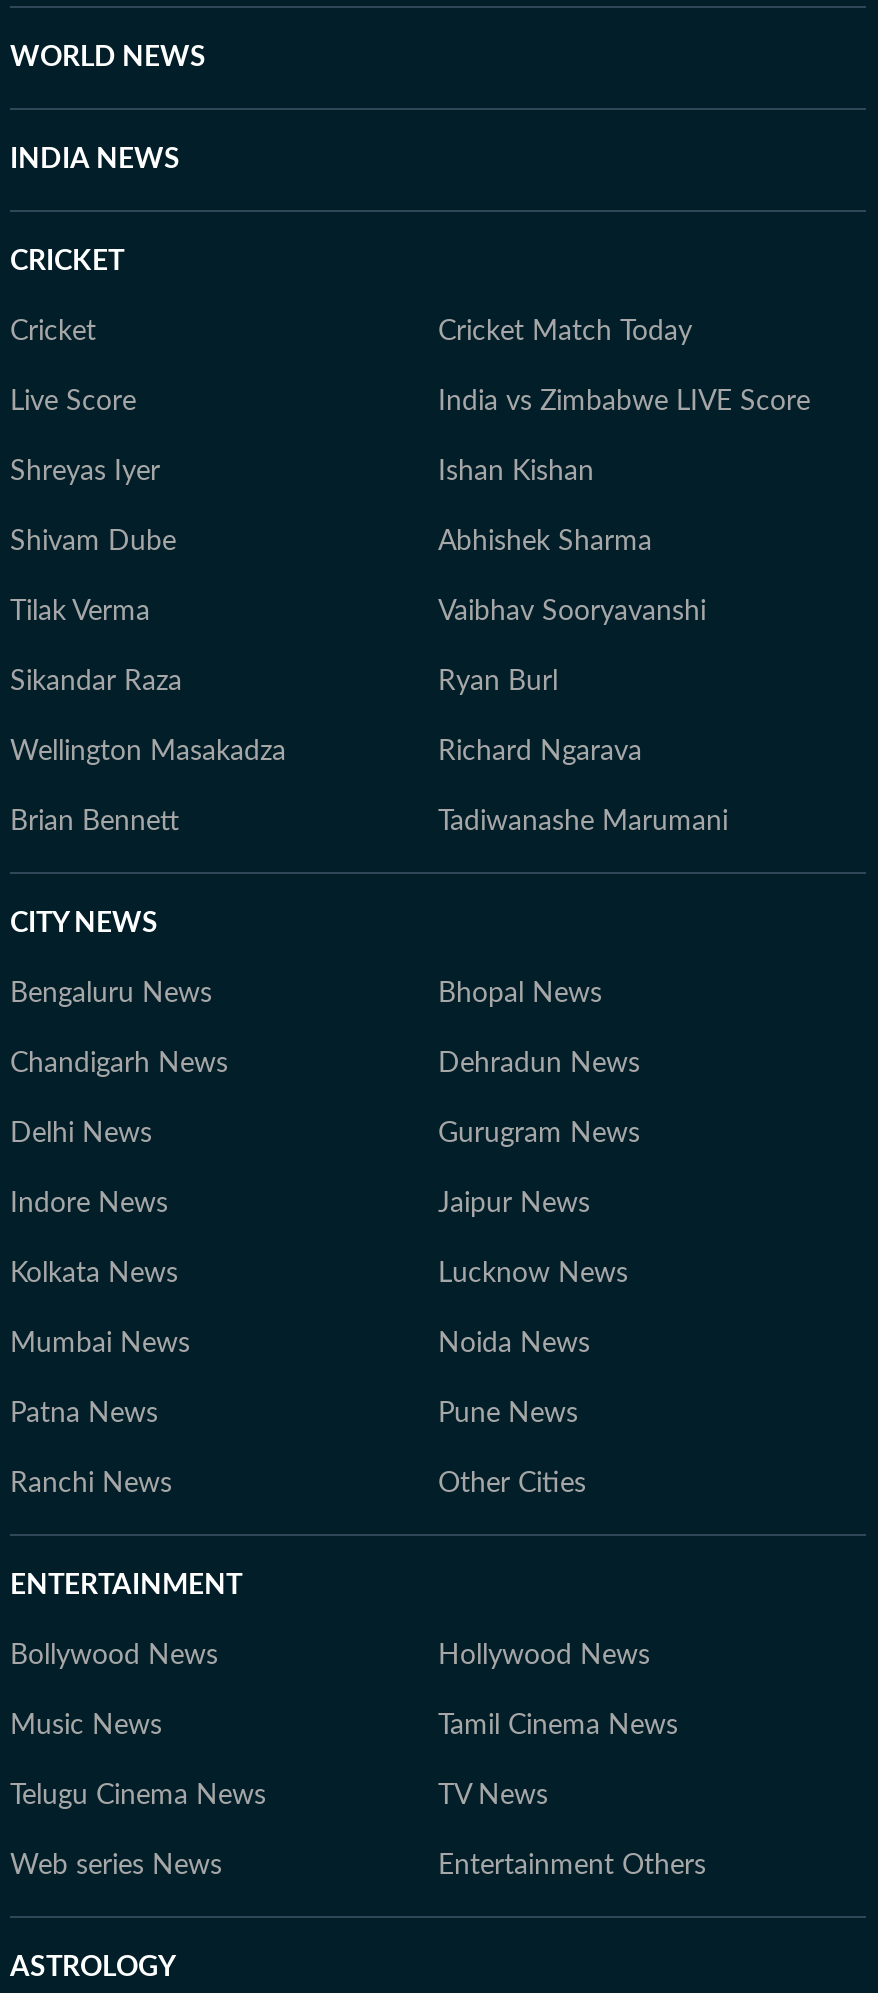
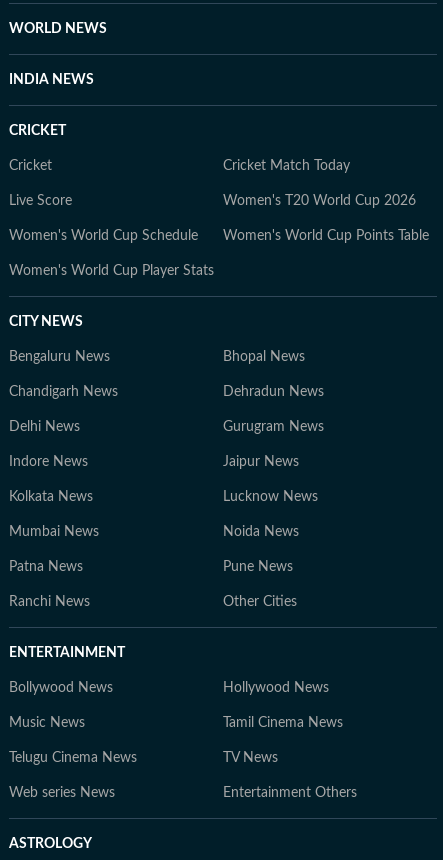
[10,388,810,836] India vs Zimbabwe LIVE Score | Shreyas Iyer | Ishan Kishan | Shivam Dube | Abhishek Sharma | Tilak Verma | Vaibhav Sooryavanshi | Sikandar Raza | Ryan Burl | Wellington Masakadza | Richard Ngarava | Brian Bennett | Tadiwanashe Marumani -> [9,194,429,278] Women's T20 World Cup 2026 | Women's World Cup Schedule | Women's World Cup Points Table | Women's World Cup Player Stats

